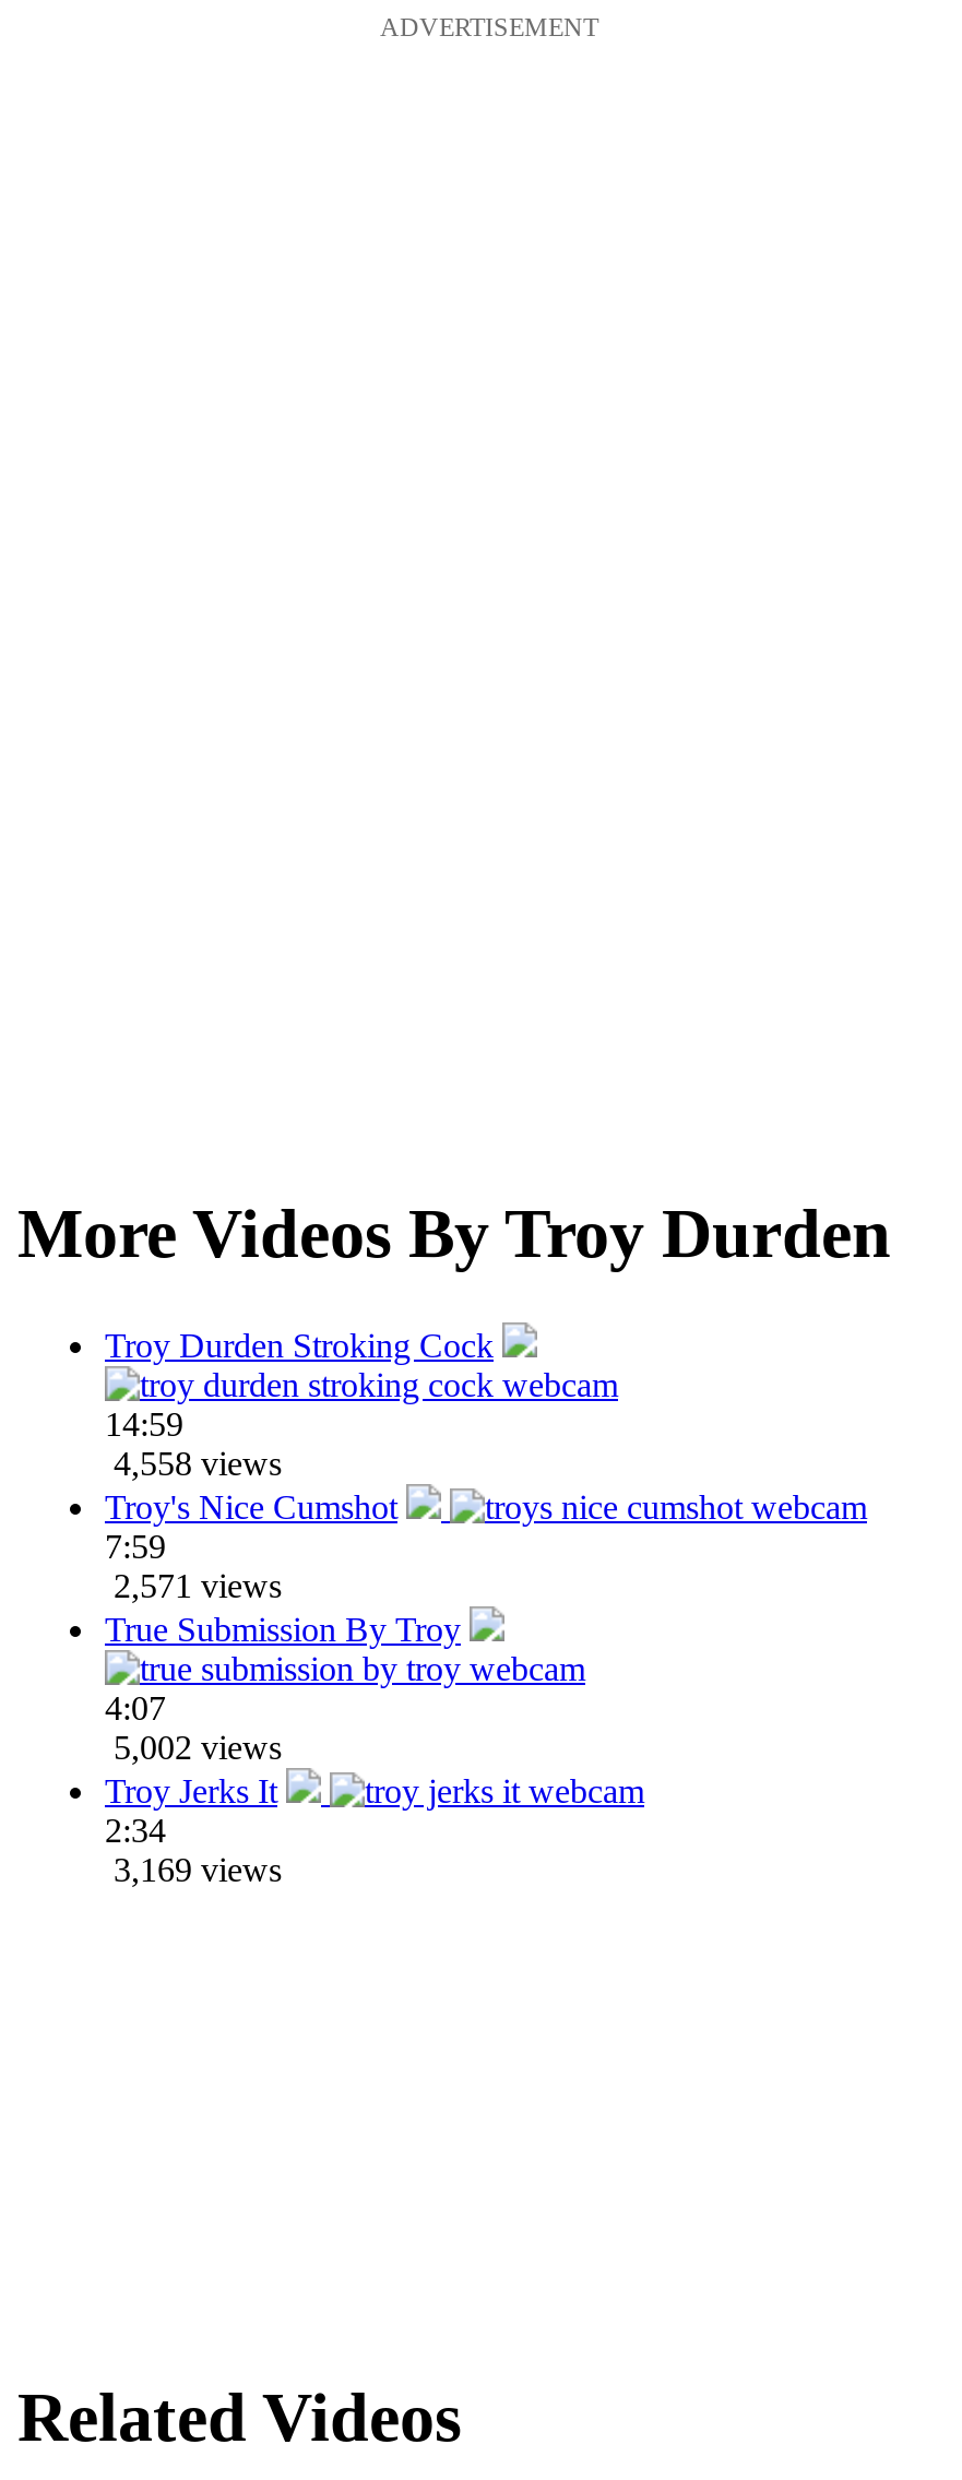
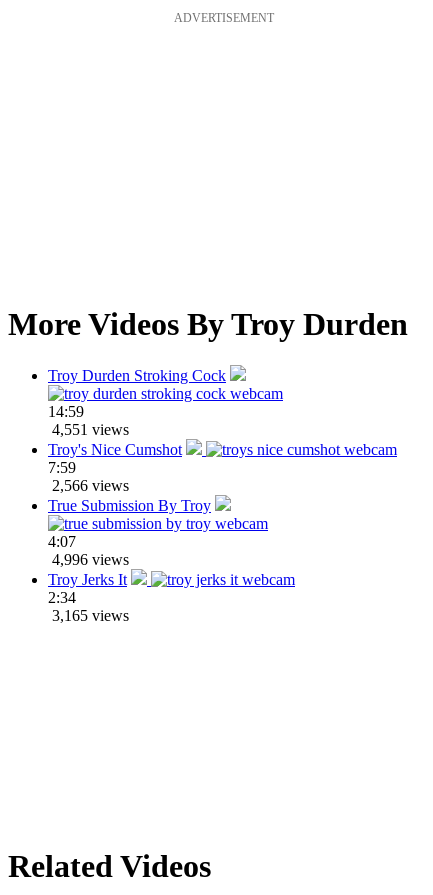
[105,1444,282,1481] 4,558 views -> [48,421,129,438] 4,551 views
[105,1567,282,1604] 2,571 views -> [48,477,129,494] 2,566 views
[105,1728,282,1765] 5,002 views -> [48,551,129,568] 4,996 views
[105,1851,282,1888] 3,169 views -> [48,607,129,624] 3,165 views

